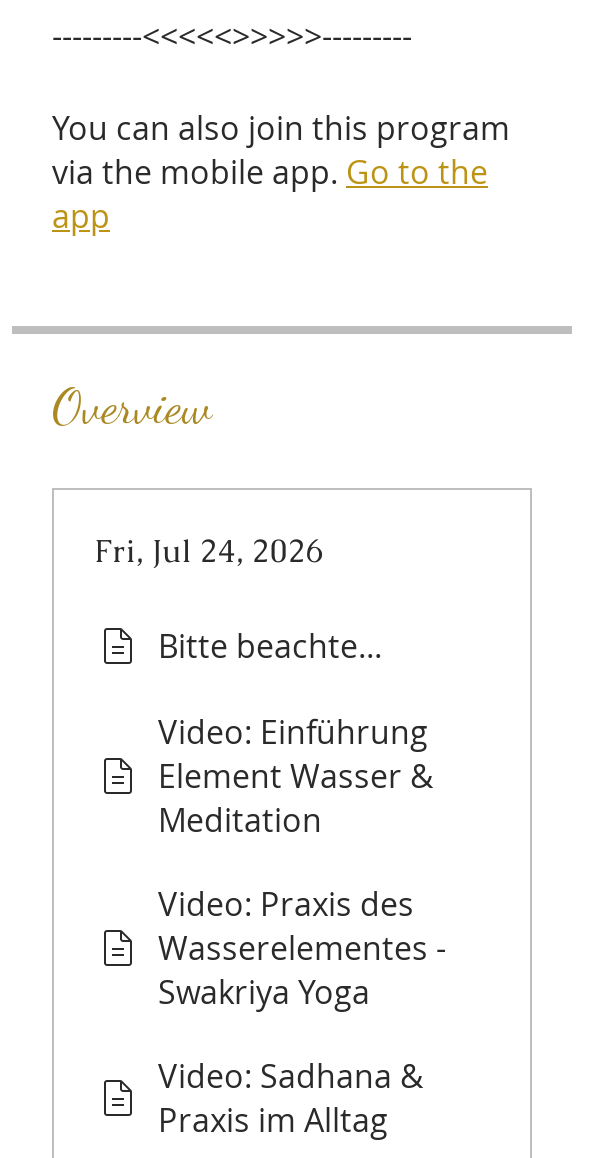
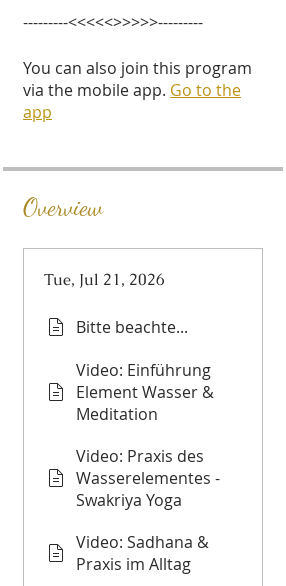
[94,530,324,572] Fri, Jul 24, 2026 -> [44,269,165,290] Tue, Jul 21, 2026

